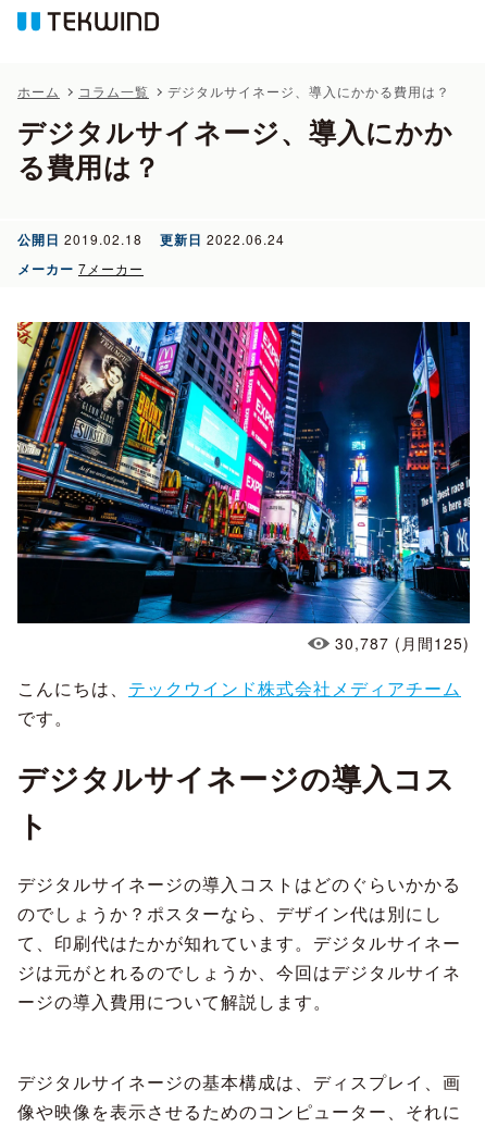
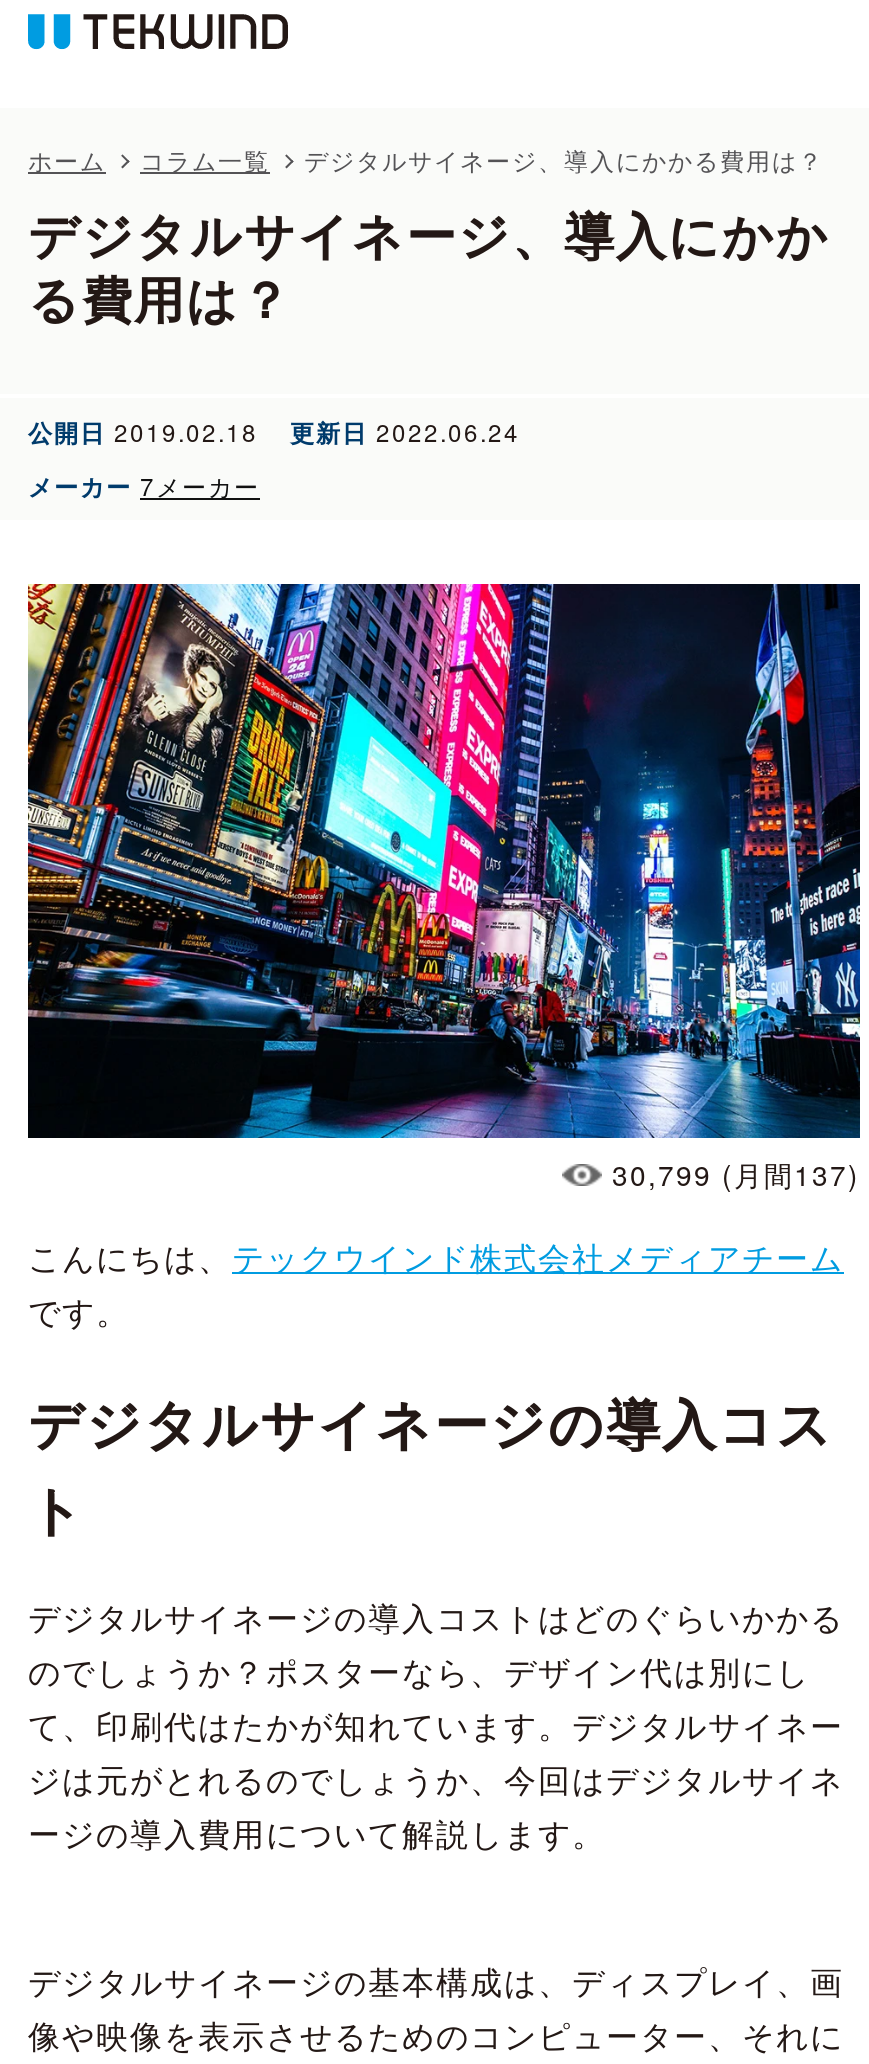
[335,632,470,654] 30,787 (月間125) -> [612,1154,860,1194] 30,799 (月間137)

